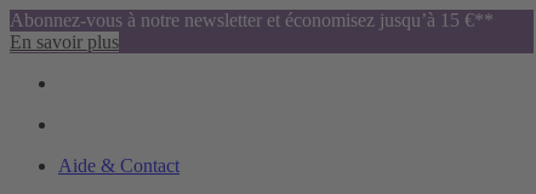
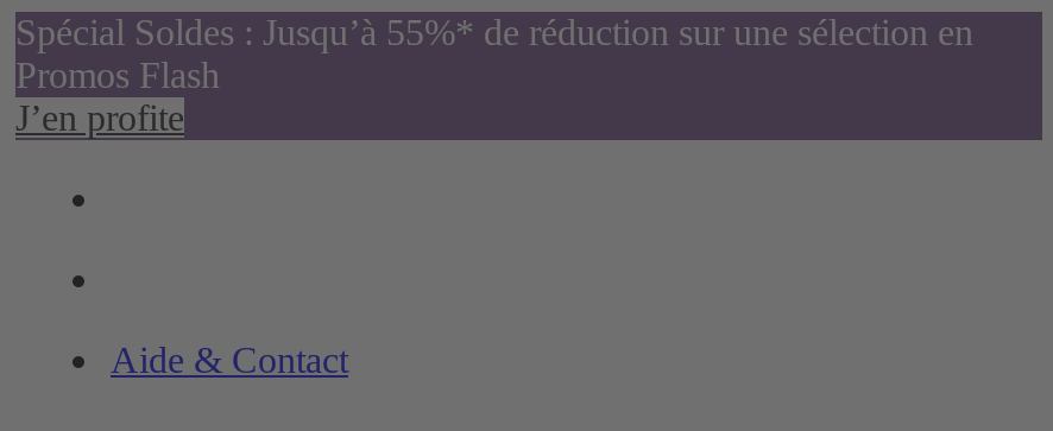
[10,10,494,52] Abonnez-vous à notre newsletter et économisez jusqu’à 15 €** | En savoir plus -> [15,12,973,138] Spécial Soldes : Jusqu’à 55%* de réduction sur une sélection en | Promos Flash | J’en profite

